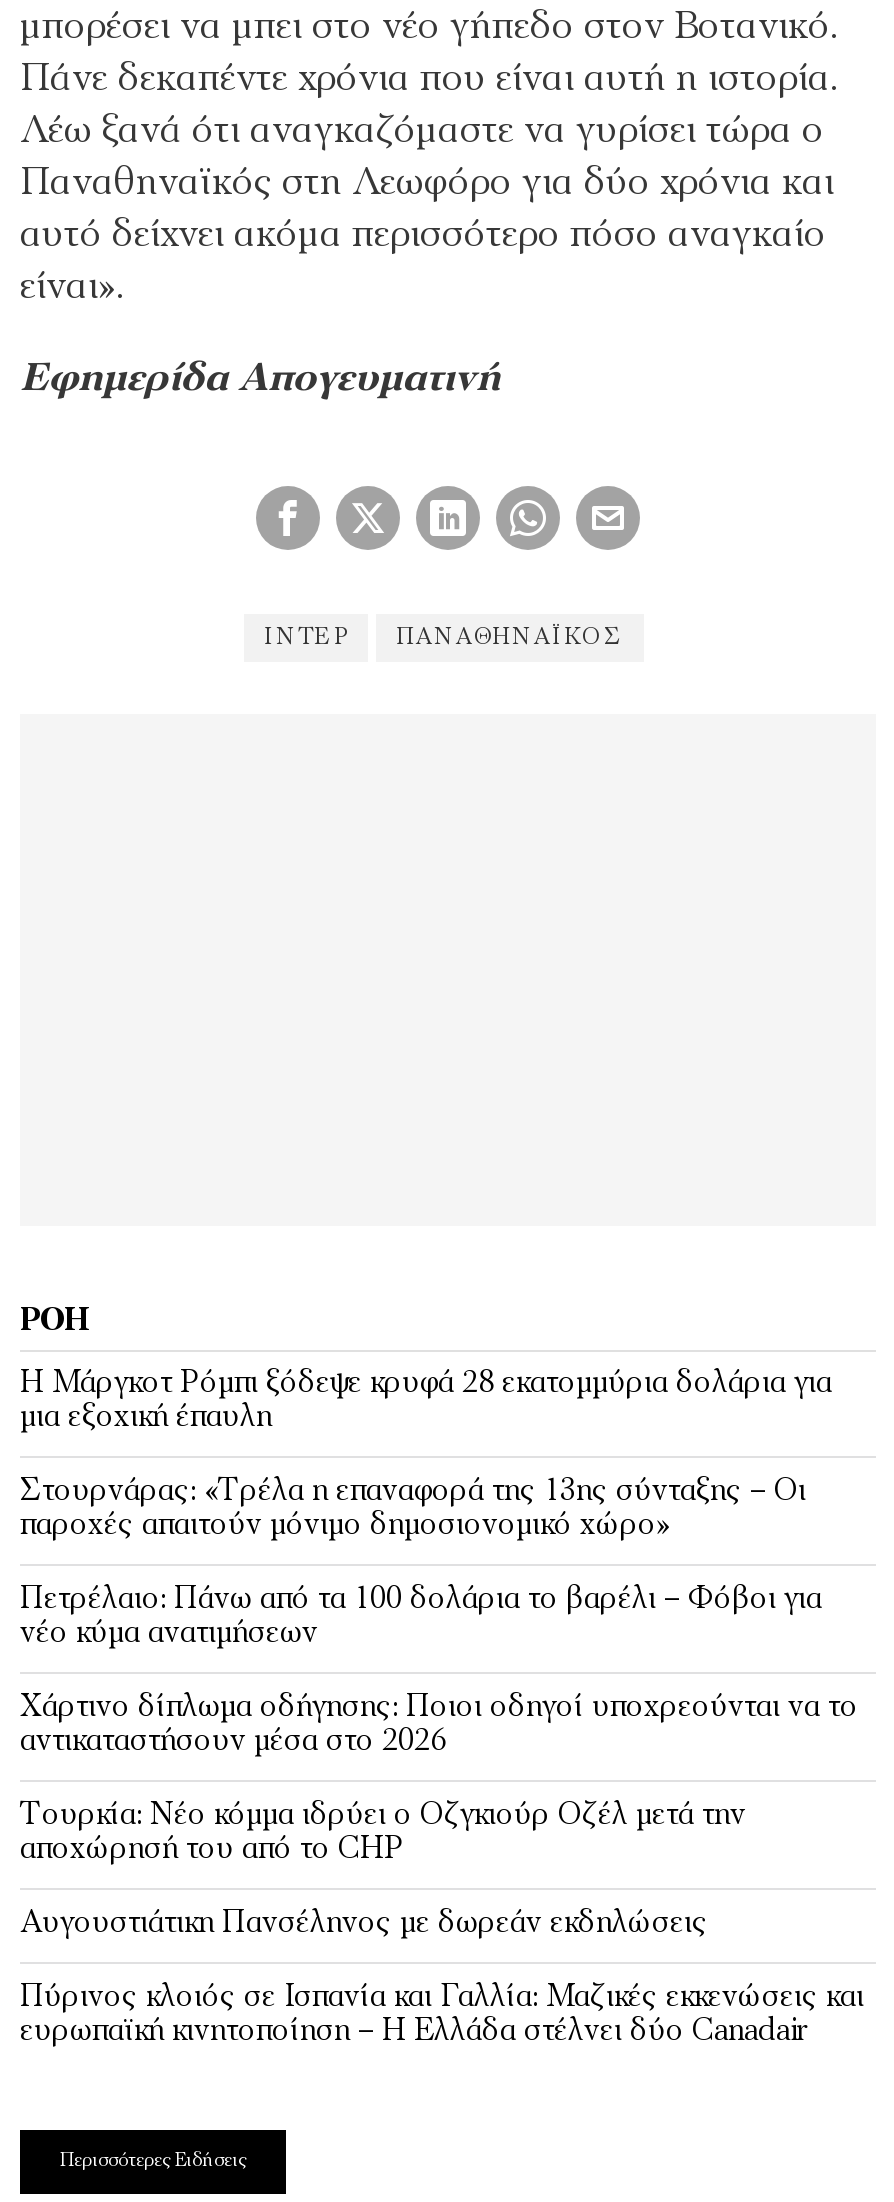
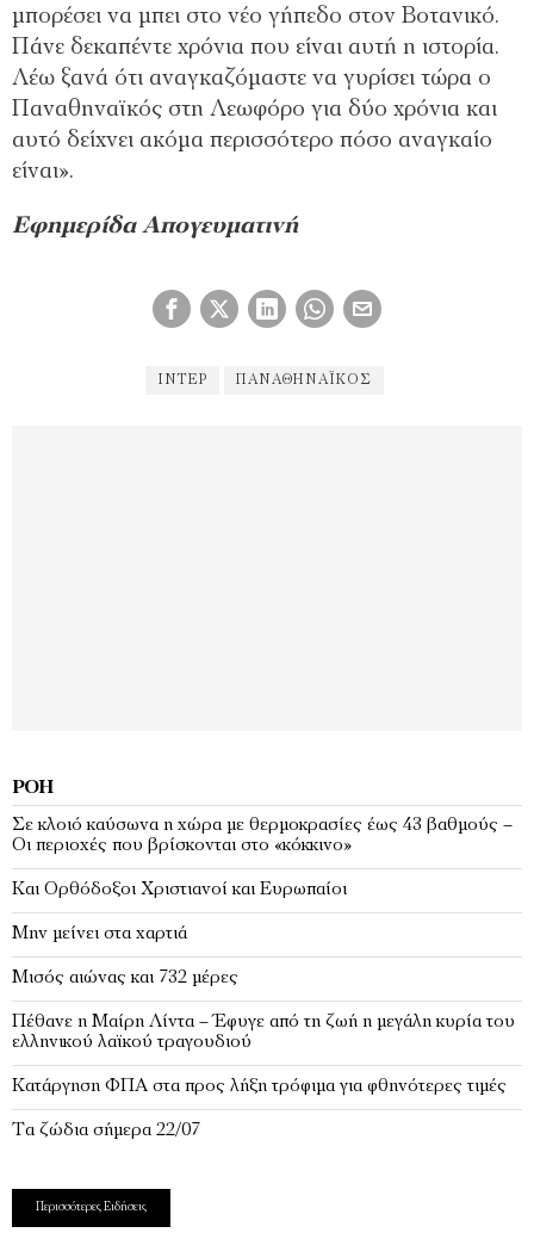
[20,1369,832,1435] Η Μάργκοτ Ρόμπι ξόδεψε κρυφά 28 εκατομμύρια δολάρια για | μια εξοχική έπαυλη -> [12,816,513,855] Σε κλοιό καύσωνα η χώρα με θερμοκρασίες έως 43 βαθμούς – | Οι περιοχές που βρίσκονται στο «κόκκινο»
[20,1477,806,1543] Στουρνάρας: «Τρέλα η επαναφορά της 13ης σύνταξης – Οι | παροχές απαιτούν μόνιμο δημοσιονομικό χώρο» -> [12,881,347,900] Και Ορθόδοξοι Χριστιανοί και Ευρωπαίοι
[20,1585,822,1651] Πετρέλαιο: Πάνω από τα 100 δολάρια το βαρέλι – Φόβοι για | νέο κύμα ανατιμήσεων -> [12,925,187,944] Μην μείνει στα χαρτιά
[20,1693,858,1759] Χάρτινο δίπλωμα οδήγησης: Ποιοι οδηγοί υποχρεούνται να το | αντικαταστήσουν μέσα στο 2026 -> [12,969,238,988] Μισός αιώνας και 732 μέρες
[20,1801,746,1867] Τουρκία: Νέο κόμμα ιδρύει ο Οζγκιούρ Οζέλ μετά την | αποχώρησή του από το CHP -> [12,1013,515,1052] Πέθανε η Μαίρη Λίντα – Έφυγε από τη ζωή η μεγάλη κυρία του | ελληνικού λαϊκού τραγουδιού
[20,1909,708,1941] Αυγουστιάτικη Πανσέληνος με δωρεάν εκδηλώσεις -> [12,1077,507,1096] Κατάργηση ΦΠΑ στα προς λήξη τρόφιμα για φθηνότερες τιμές
[20,1983,864,2049] Πύρινος κλοιός σε Ισπανία και Γαλλία: Μαζικές εκκενώσεις και | ευρωπαϊκή κινητοποίηση – Η Ελλάδα στέλνει δύο Canadair -> [12,1121,200,1141] Τα ζώδια σήμερα 22/07

